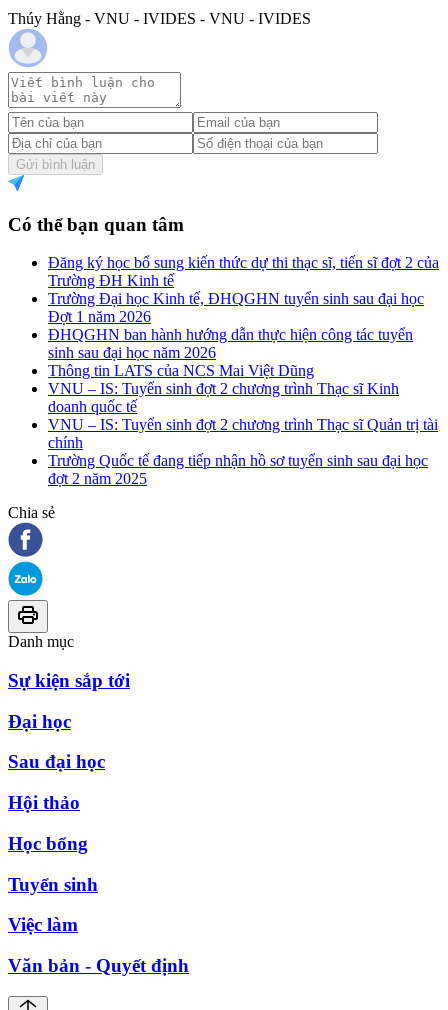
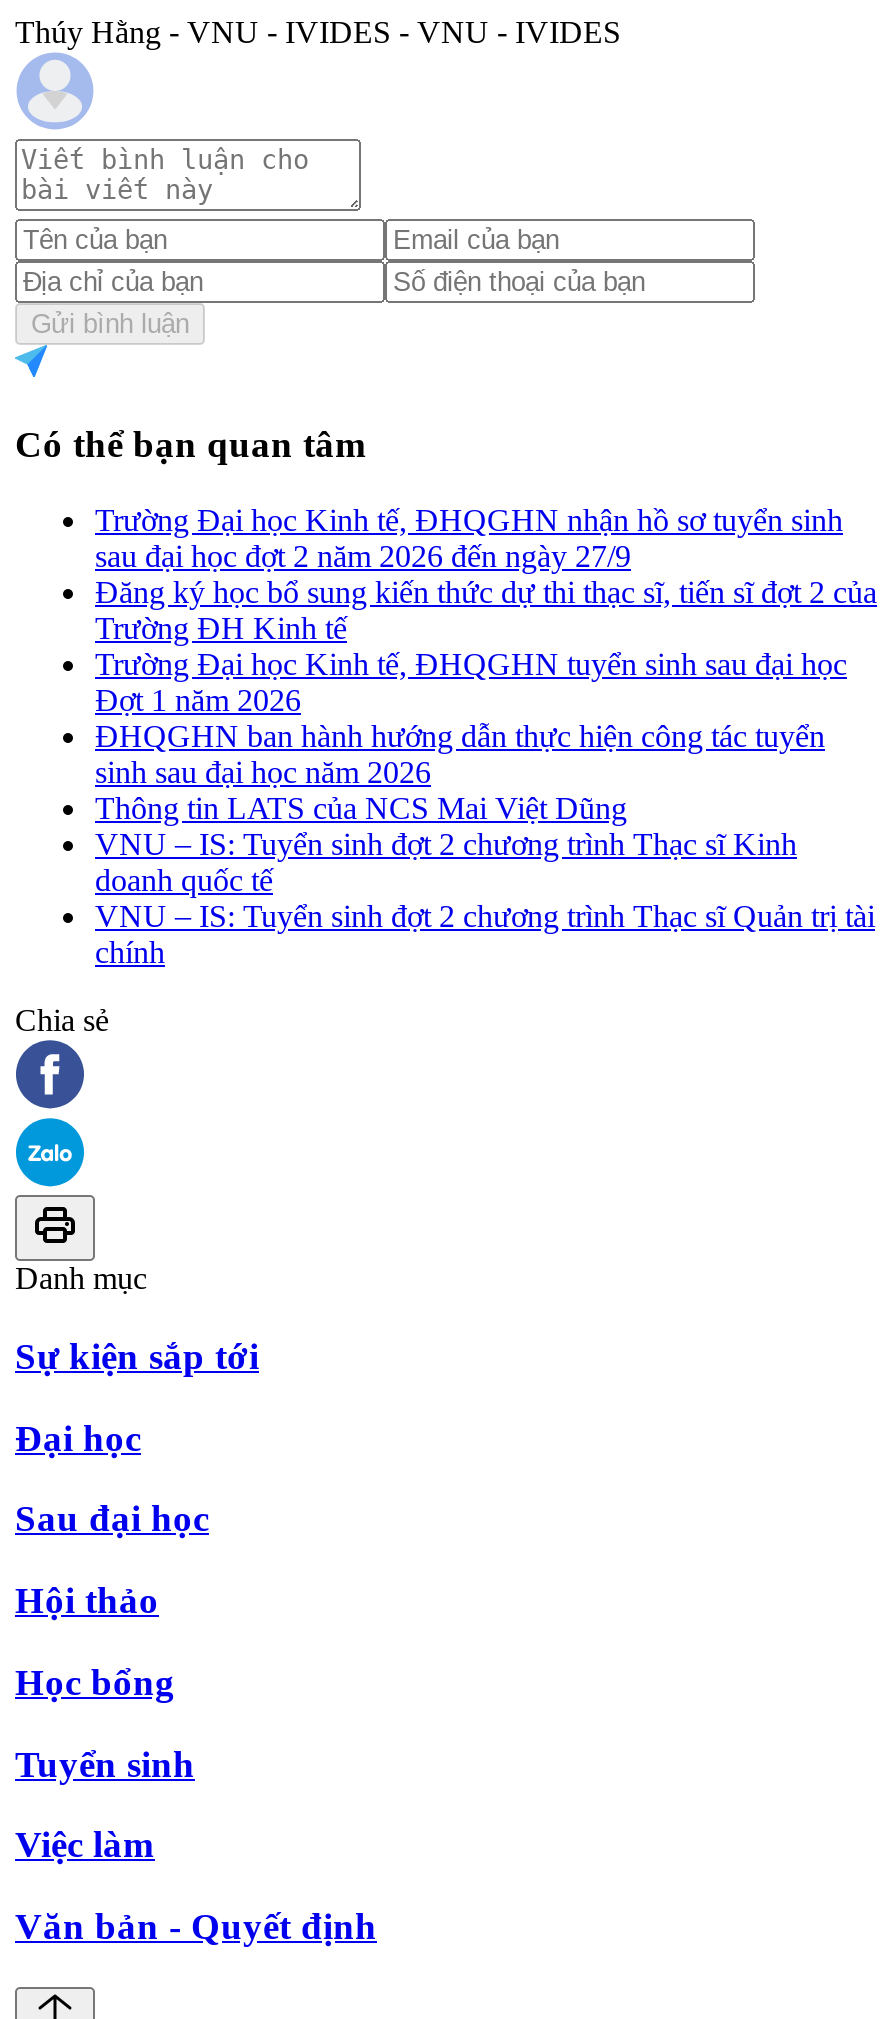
none -> [95,503,843,573] Trường Đại học Kinh tế, ĐHQGHN nhận hồ sơ tuyển sinh | sau đại học đợt 2 năm 2026 đến ngày 27/9
moved [48,254,439,451] -> [95,575,877,969]: Đăng ký học bổ sung kiến thức dự thi thạc sĩ, tiến sĩ đợt 2 của | Trường ĐH Kinh tế | Trường Đại học Kinh tế, ĐHQGHN tuyển sinh sau đại học | ... | VNU – IS: Tuyển sinh đợt 2 chương trình Thạc sĩ Quản trị tài | chính
[48,452,428,487] Trường Quốc tế đang tiếp nhận hồ sơ tuyển sinh sau đại học | đợt 2 năm 2025 -> none

